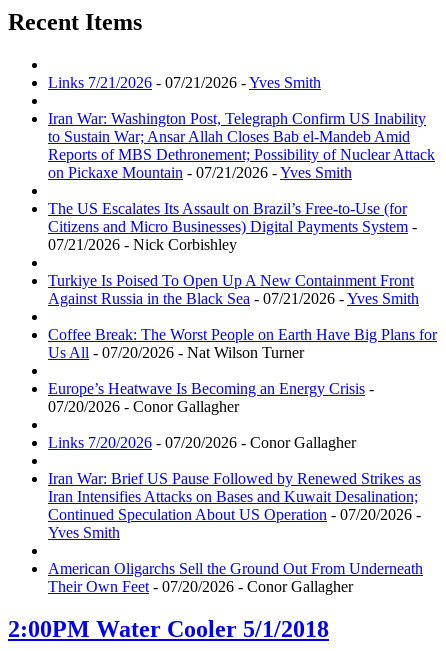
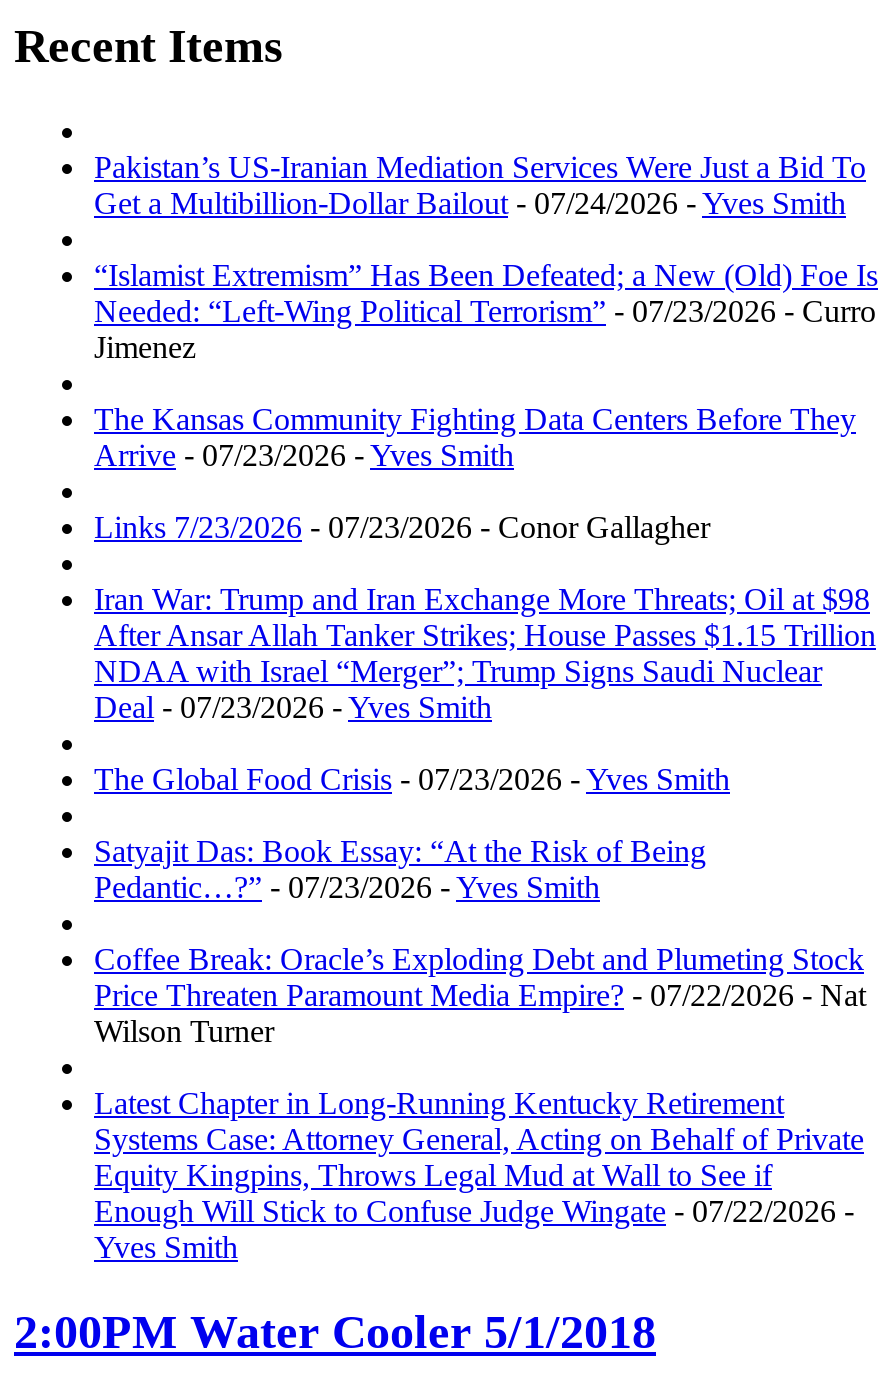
[48,74,437,523] Links 7/21/2026 - 07/21/2026 - Yves Smith | Iran War: Washington Post, Telegraph Confirm US Inability | to Sustain War; Ansar Allah Closes Bab el-Mandeb Amid | Reports of MBS Dethronement; Possibility of Nuclear Attack | on Pickaxe Mountain - 07/21/2026 - Yves Smith | The US Escalates Its Assault on Brazil’s Free-to-Use (for | Citizens and Micro Businesses) Digital Payments System - | 07/21/2026 - Nick Corbishley | Turkiye Is Poised To Open Up A New Containment Front | Against Russia in the Black Sea - 07/21/2026 - Yves Smith | Coffee Break: The Worst People on Earth Have Big Plans for | Us All - 07/20/2026 - Nat Wilson Turner | Europe’s Heatwave Is Becoming an Energy Crisis - | 07/20/2026 - Conor Gallagher | Links 7/20/2026 - 07/20/2026 - Conor Gallagher | Iran War: Brief US Pause Followed by Renewed Strikes as | Iran Intensifies Attacks on Bases and Kuwait Desalination; | Continued Speculation About US Operation - 07/20/2026 - -> [94,150,878,1228] Pakistan’s US-Iranian Mediation Services Were Just a Bid To | Get a Multibillion-Dollar Bailout - 07/24/2026 - Yves Smith | “Islamist Extremism” Has Been Defeated; a New (Old) Foe Is | Needed: “Left-Wing Political Terrorism” - 07/23/2026 - Curro | Jimenez | The Kansas Community Fighting Data Centers Before They | Arrive - 07/23/2026 - Yves Smith | Links 7/23/2026 - 07/23/2026 - Conor Gallagher | Iran War: Trump and Iran Exchange More Threats; Oil at $98 | After Ansar Allah Tanker Strikes; House Passes $1.15 Trillion | NDAA with Israel “Merger”; Trump Signs Saudi Nuclear | Deal - 07/23/2026 - Yves Smith | The Global Food Crisis - 07/23/2026 - Yves Smith | Satyajit Das: Book Essay: “At the Risk of Being | Pedantic…?” - 07/23/2026 - Yves Smith | Coffee Break: Oracle’s Exploding Debt and Plumeting Stock | Price Threaten Paramount Media Empire? - 07/22/2026 - Nat | Wilson Turner | Latest Chapter in Long-Running Kentucky Retirement | Systems Case: Attorney General, Acting on Behalf of Private | Equity Kingpins, Throws Legal Mud at Wall to See if | Enough Will Stick to Confuse Judge Wingate - 07/22/2026 -
moved [48,524,120,541] -> [94,1230,238,1264]: Yves Smith
[48,560,423,595] American Oligarchs Sell the Ground Out From Underneath | Their Own Feet - 07/20/2026 - Conor Gallagher -> none

